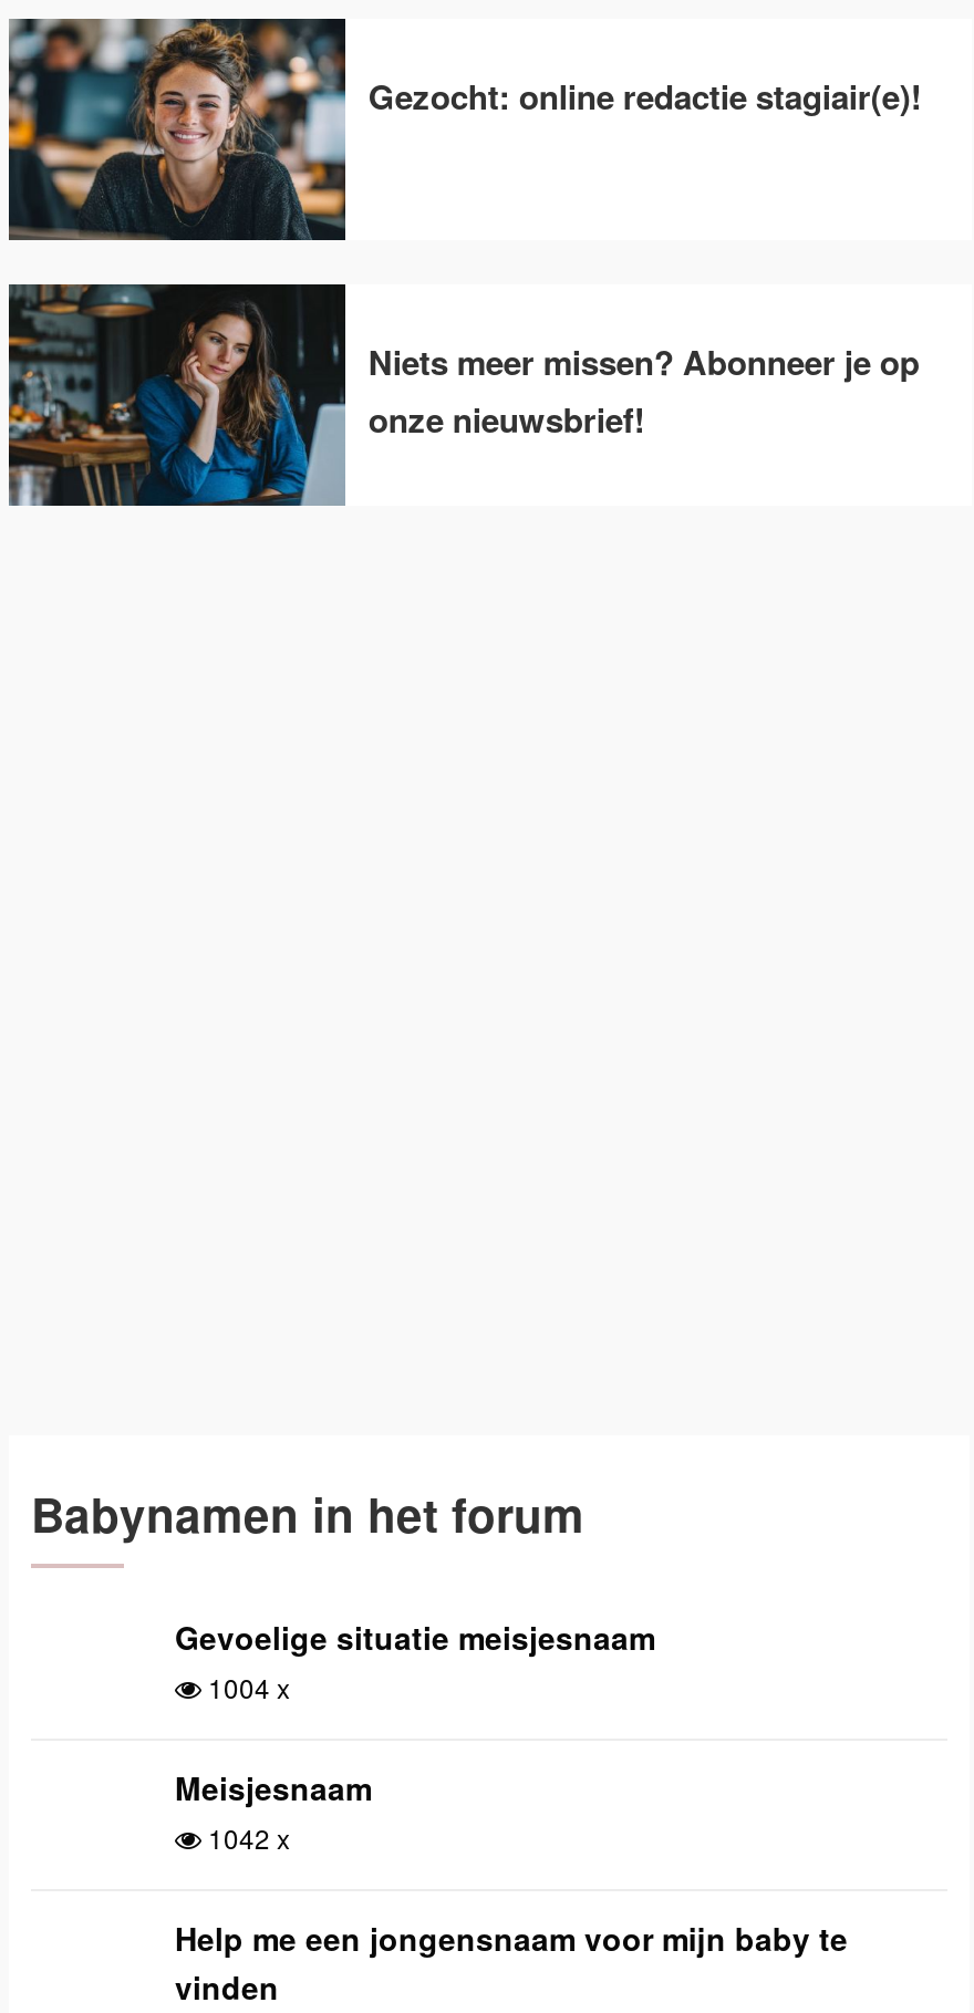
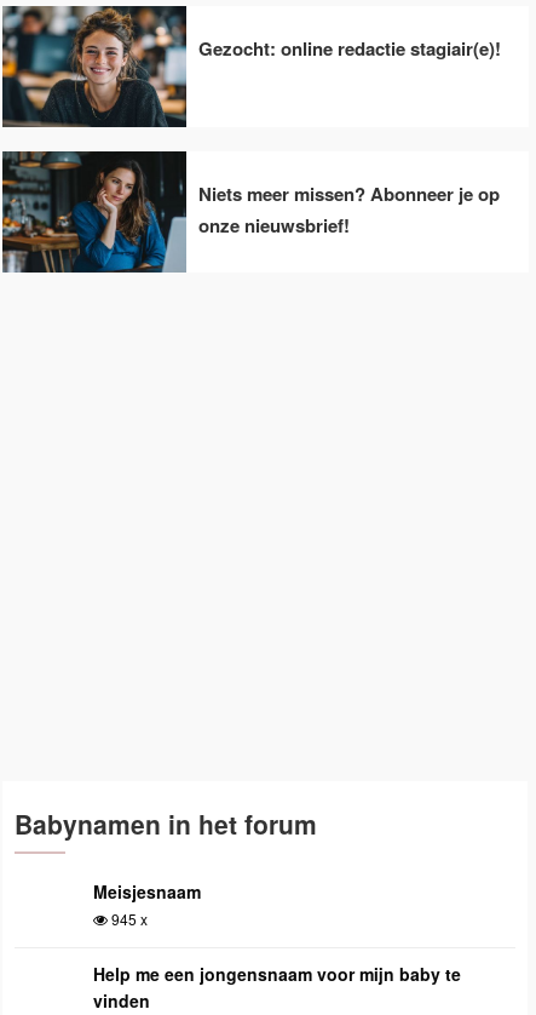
[175,1615,655,1705] Gevoelige situatie meisjesnaam | 1004 x -> none
[201,1818,290,1856] 1042 x -> [108,908,148,929] 945 x

